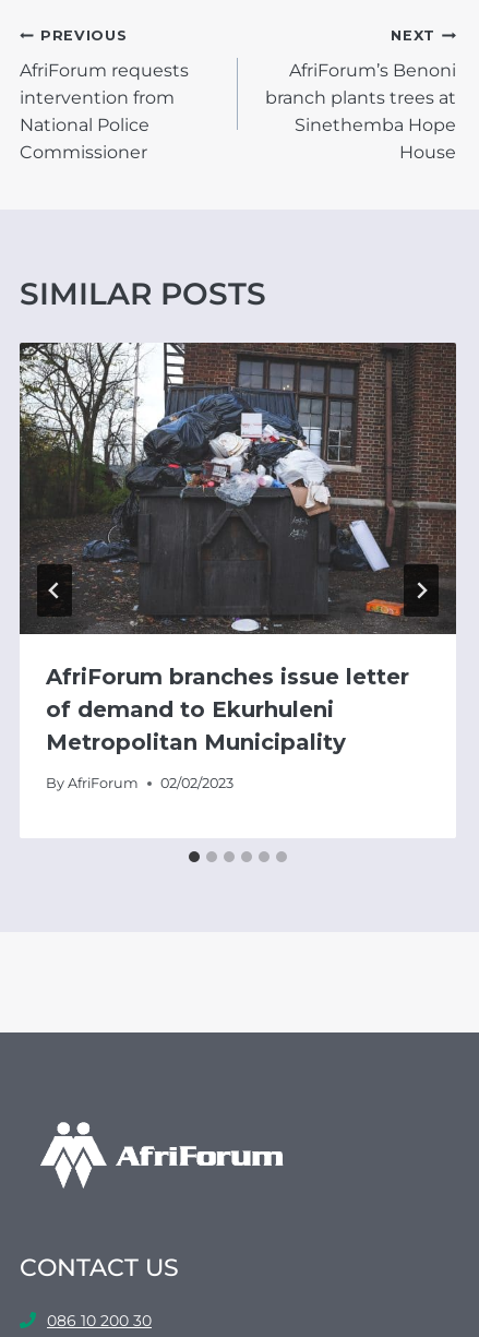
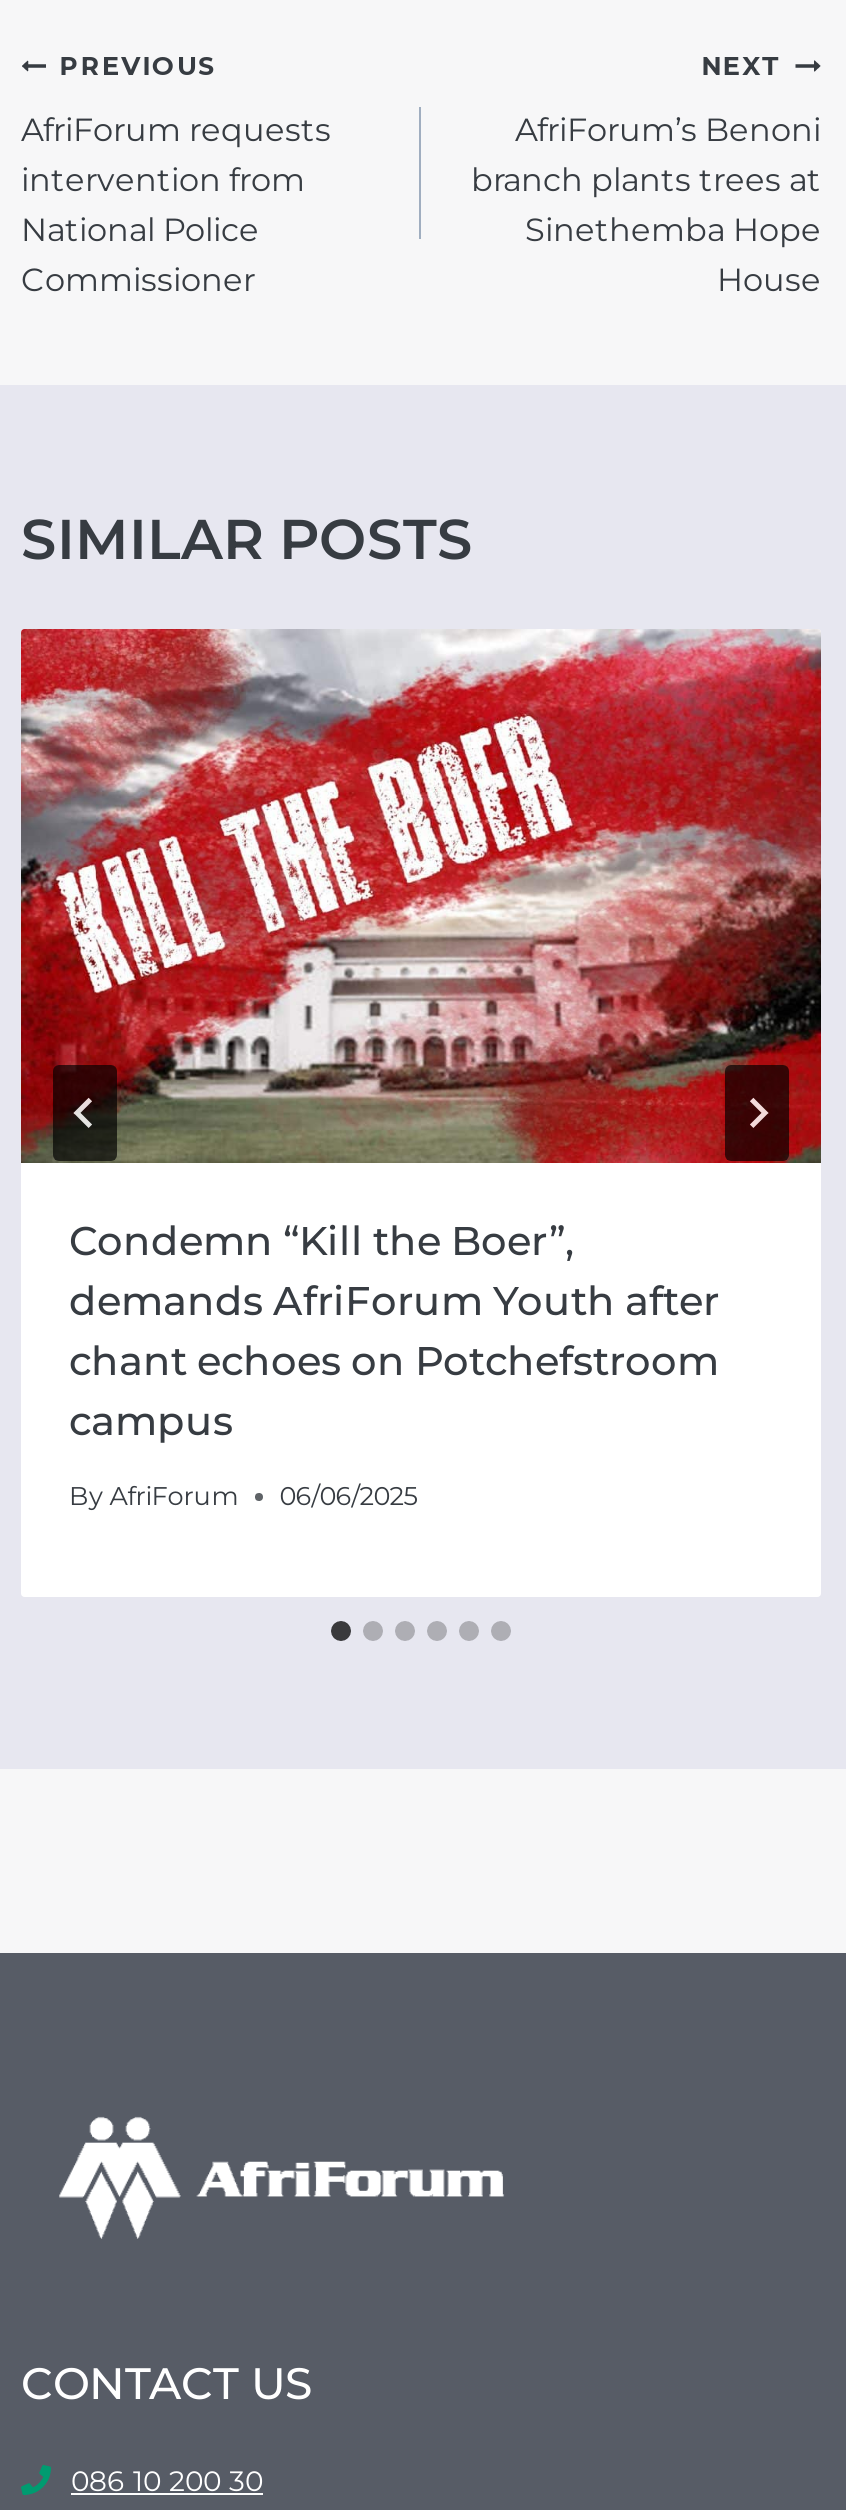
[19,342,457,755] [image] | AfriForum branches issue letter | of demand to Ekurhuleni | Metropolitan Municipality -> [19,627,823,1445] [image] | Condemn “Kill the Boer”, | demands AfriForum Youth after | chant echoes on Potchefstroom | campus
[46,775,234,791] By AfriForum 02/02/2023 -> [69,1481,417,1511] By AfriForum 06/06/2025

